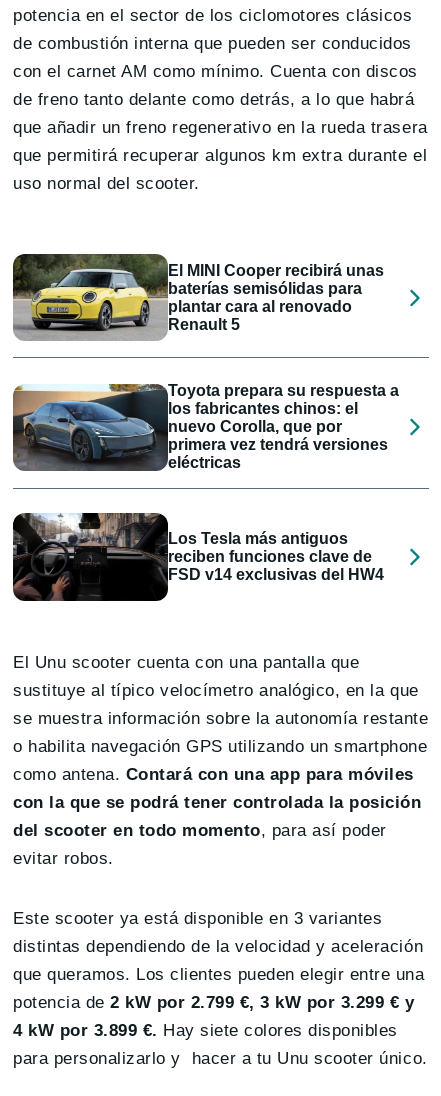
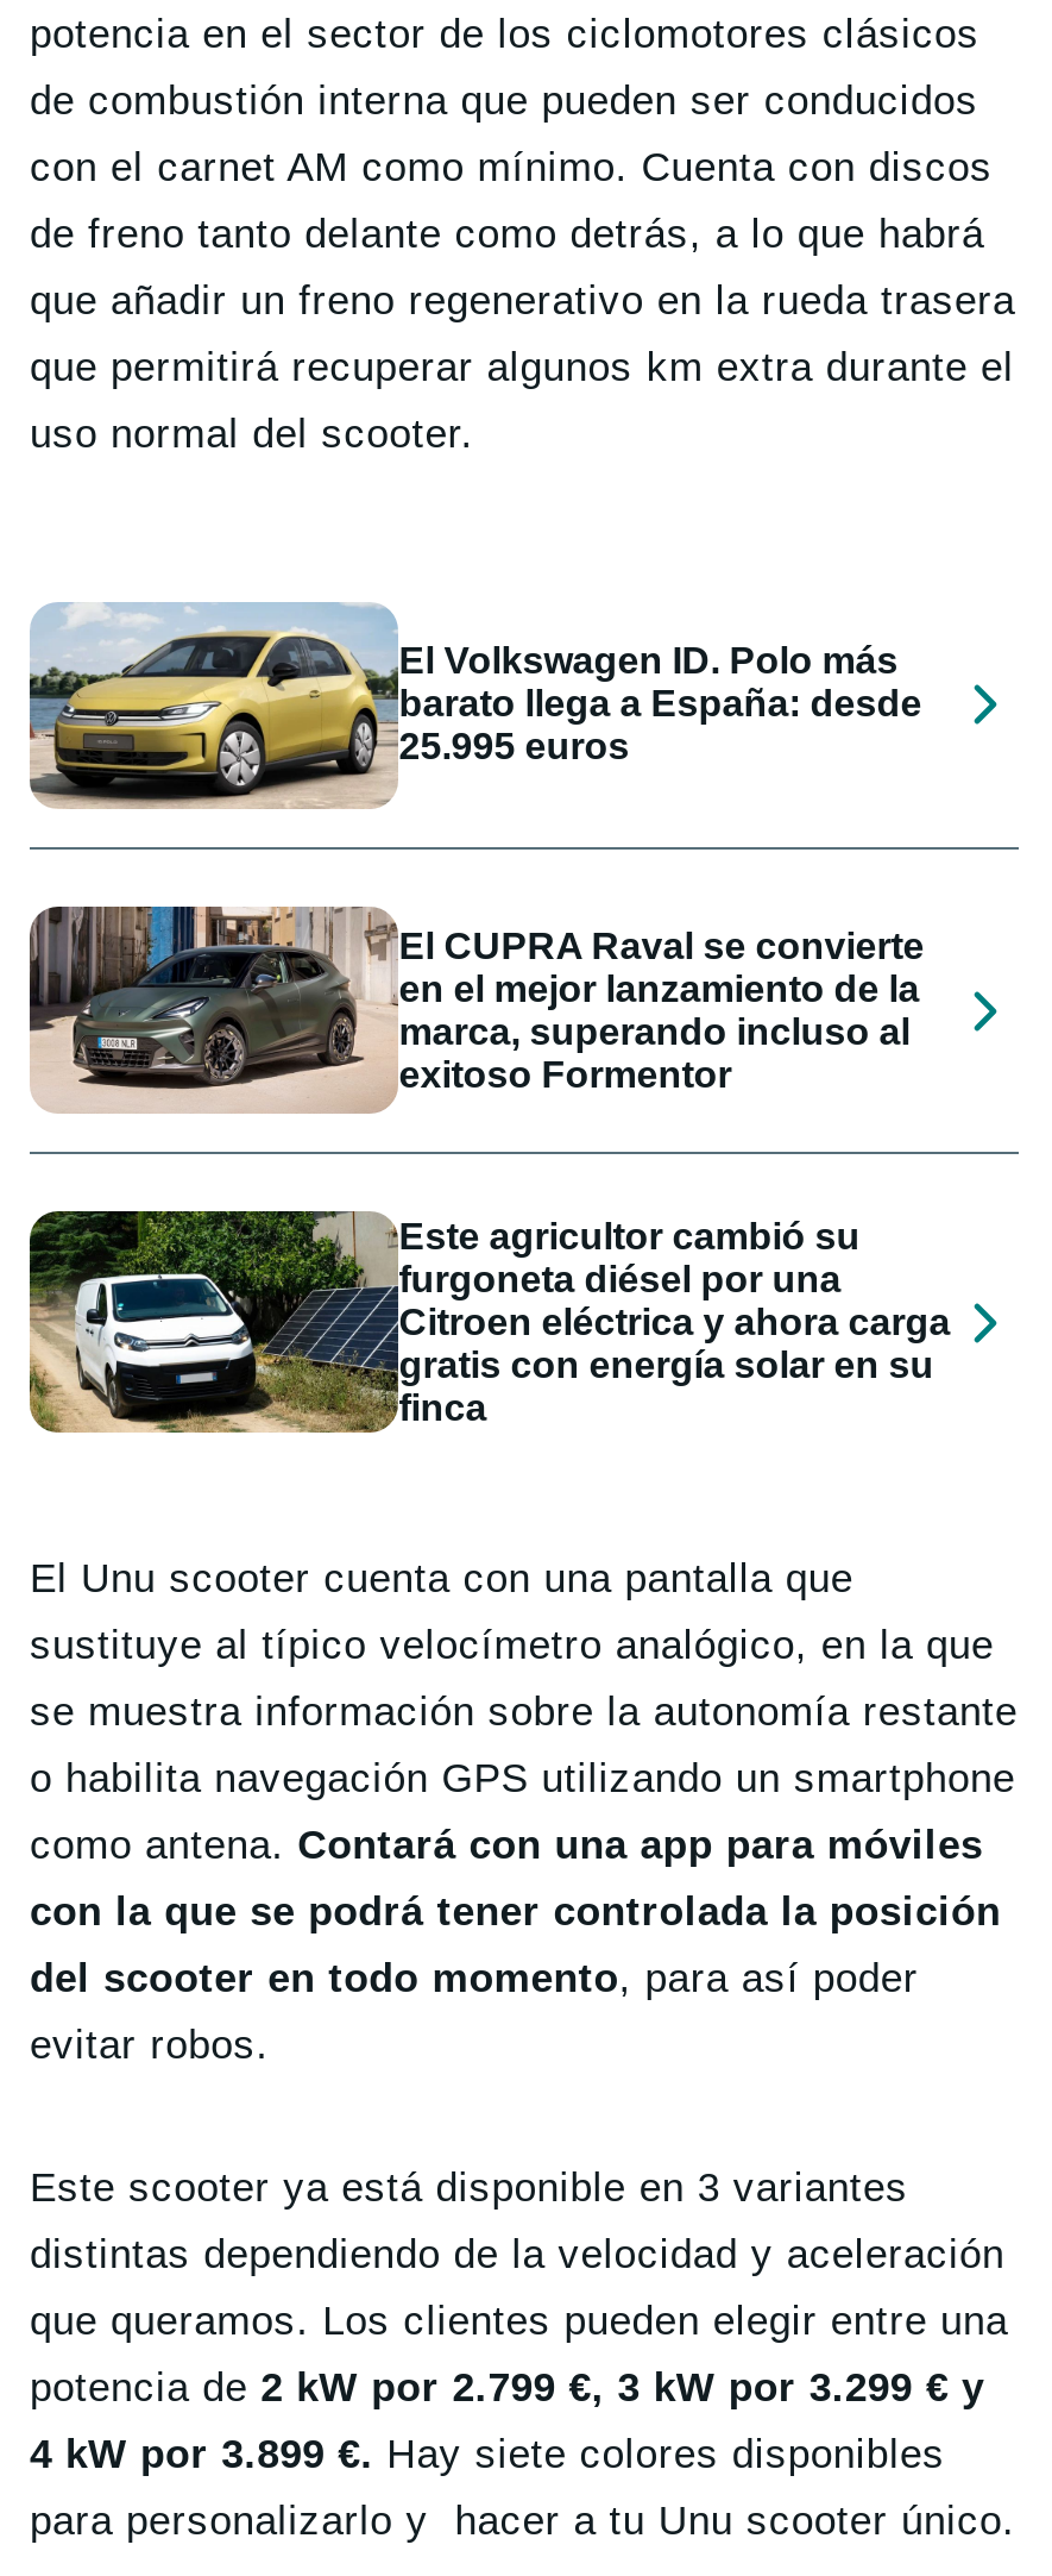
[12,253,384,340] [image] | El MINI Cooper recibirá unas | baterías semisólidas para | plantar cara al renovado | Renault 5 -> [30,601,922,808] [image] | El Volkswagen ID. Polo más | barato llega a España: desde | 25.995 euros
[12,382,399,472] [image] | Toyota prepara su respuesta a | los fabricantes chinos: el | nuevo Corolla, que por | primera vez tendrá versiones | eléctricas -> [27,903,924,1117] [image] | El CUPRA Raval se convierte | en el mejor lanzamiento de la | marca, superando incluso al | exitoso Formentor
[12,510,384,602] [image] | Los Tesla más antiguos | reciben funciones clave de | FSD v14 exclusivas del HW4 -> [27,1208,950,1436] [image] | Este agricultor cambió su | furgoneta diésel por una | Citroen eléctrica y ahora carga | gratis con energía solar en su | finca

